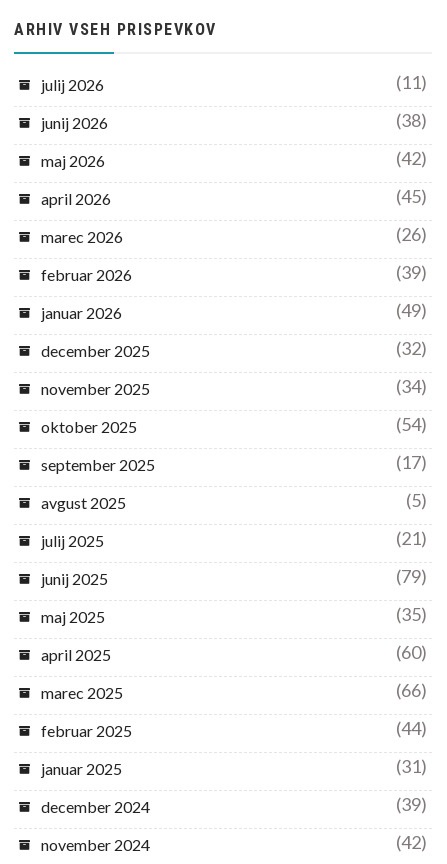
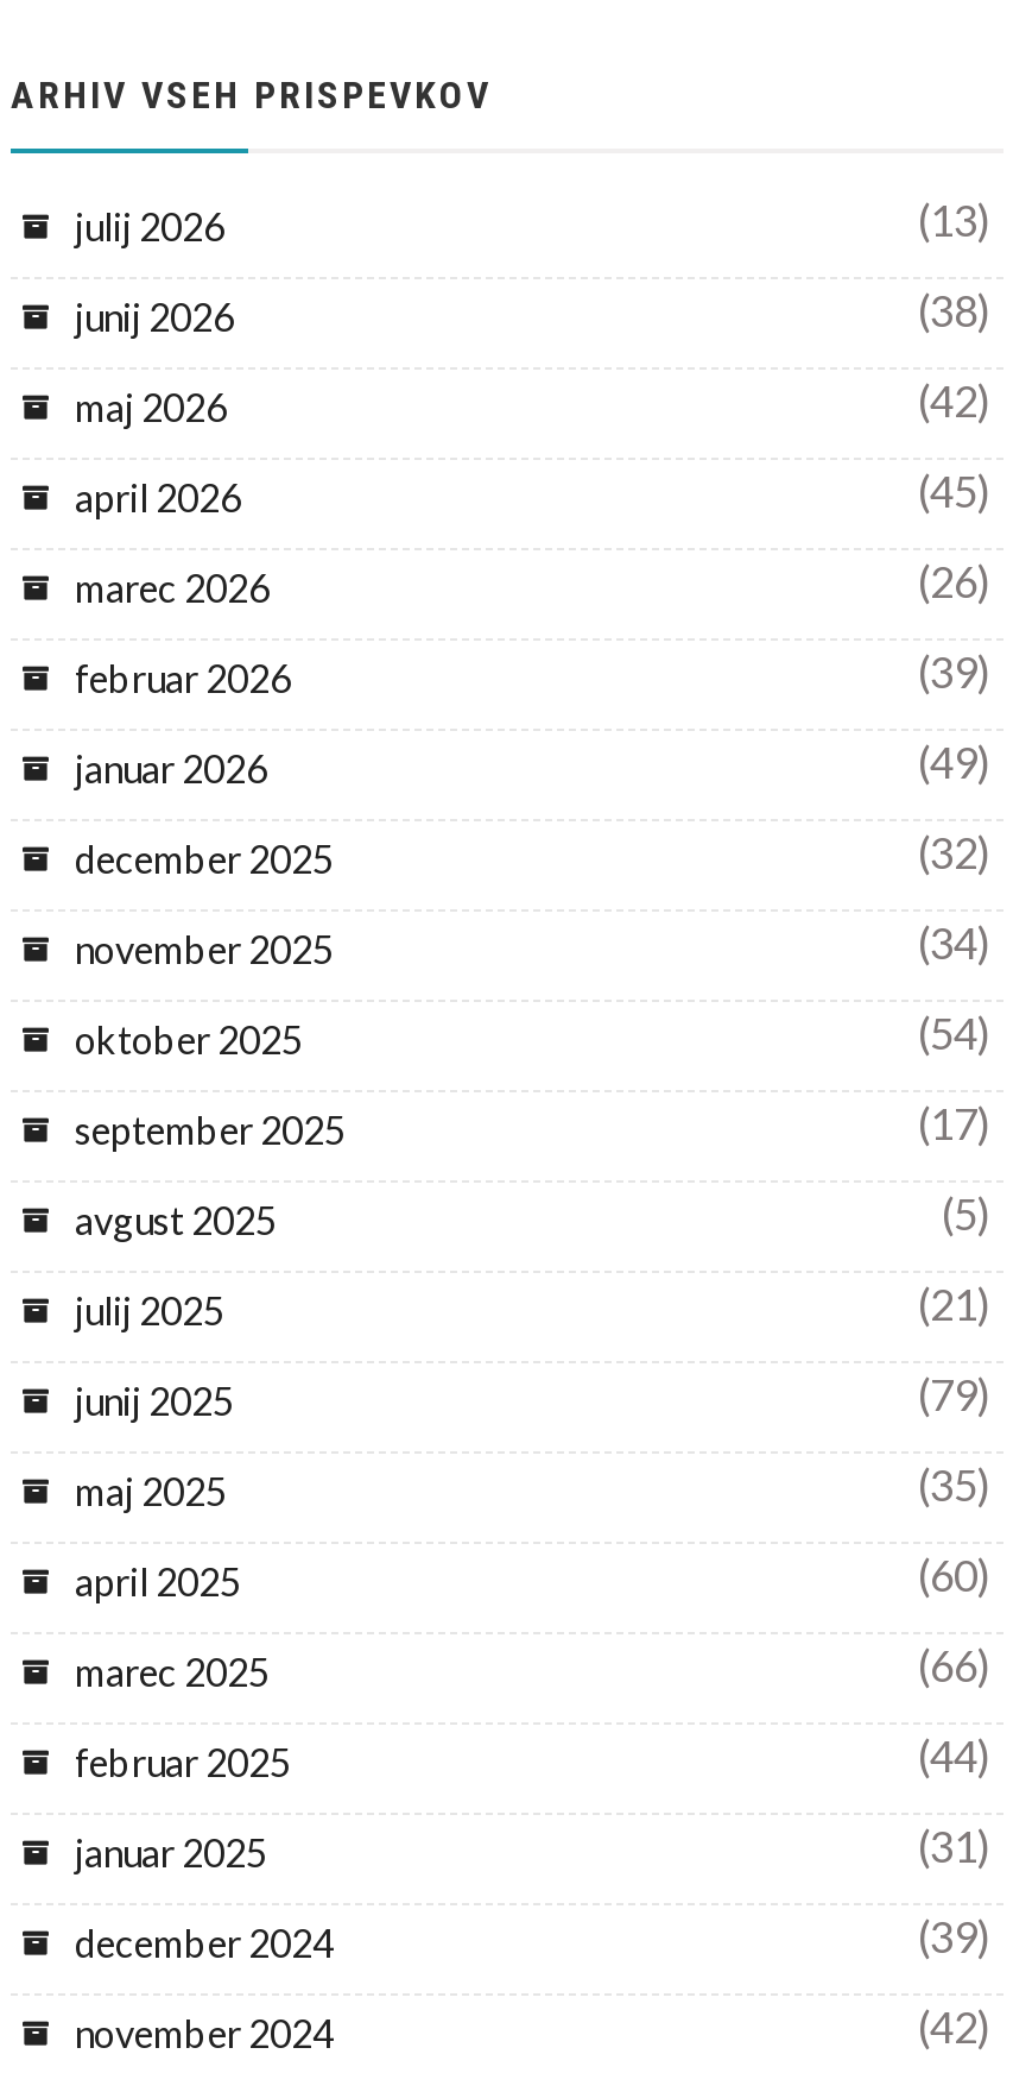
[393,71,427,93] (11) -> [911,194,992,246] (13)

